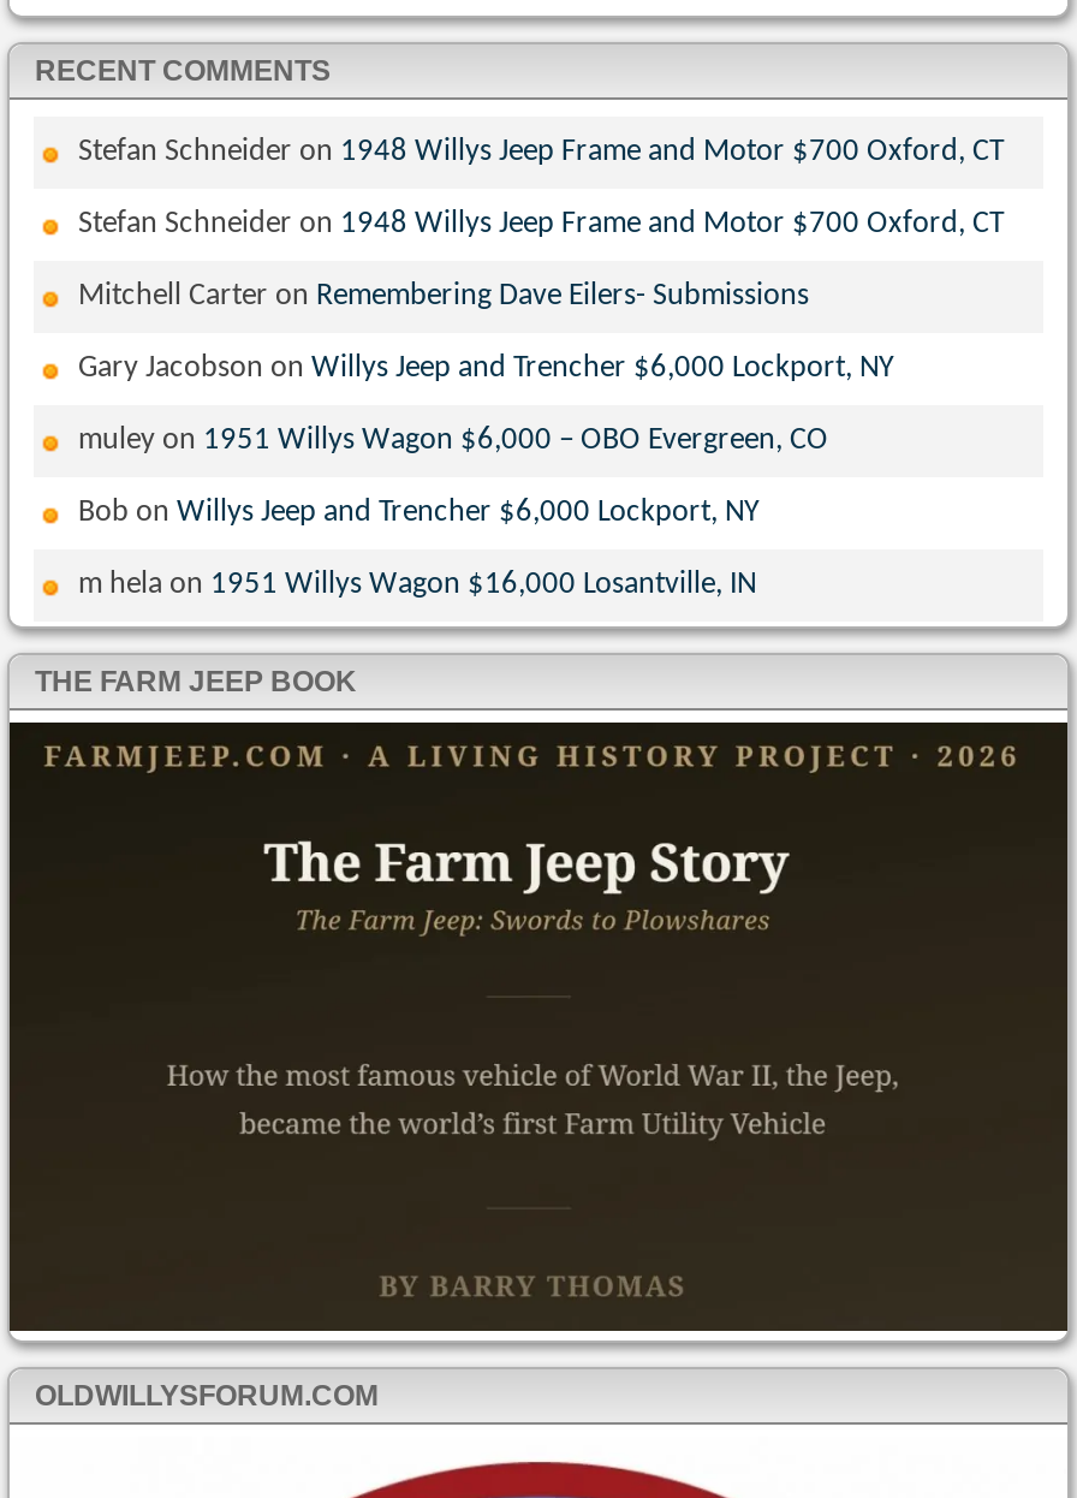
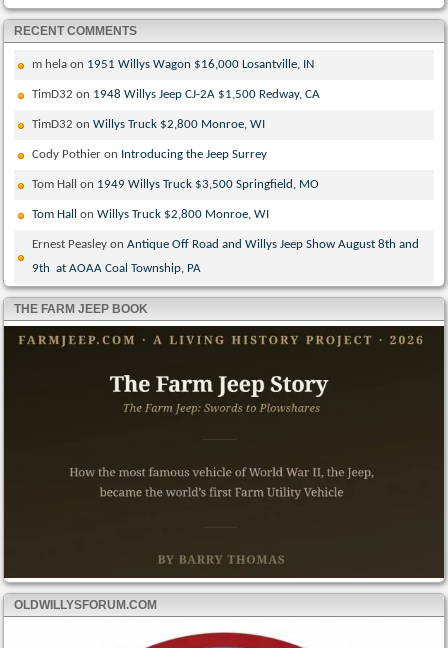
[78,135,1004,527] Stefan Schneider on 1948 Willys Jeep Frame and Motor $700 Oxford, CT | Stefan Schneider on 1948 Willys Jeep Frame and Motor $700 Oxford, CT | Mitchell Carter on Remembering Dave Eilers- Submissions | Gary Jacobson on Willys Jeep and Trencher $6,000 Lockport, NY | muley on 1951 Willys Wagon $6,000 – OBO Evergreen, CO | Bob on Willys Jeep and Trencher $6,000 Lockport, NY -> none
moved [78,568,756,599] -> [32,58,314,71]: m hela on 1951 Willys Wagon $16,000 Losantville, IN
none -> [32,88,419,275] TimD32 on 1948 Willys Jeep CJ-2A $1,500 Redway, CA | TimD32 on Willys Truck $2,800 Monroe, WI | Cody Pothier on Introducing the Jeep Surrey | Tom Hall on 1949 Willys Truck $3,500 Springfield, MO | Tom Hall on Willys Truck $2,800 Monroe, WI | Ernest Peasley on Antique Off Road and Willys Jeep Show August 8th and | 9th at AOAA Coal Township, PA

